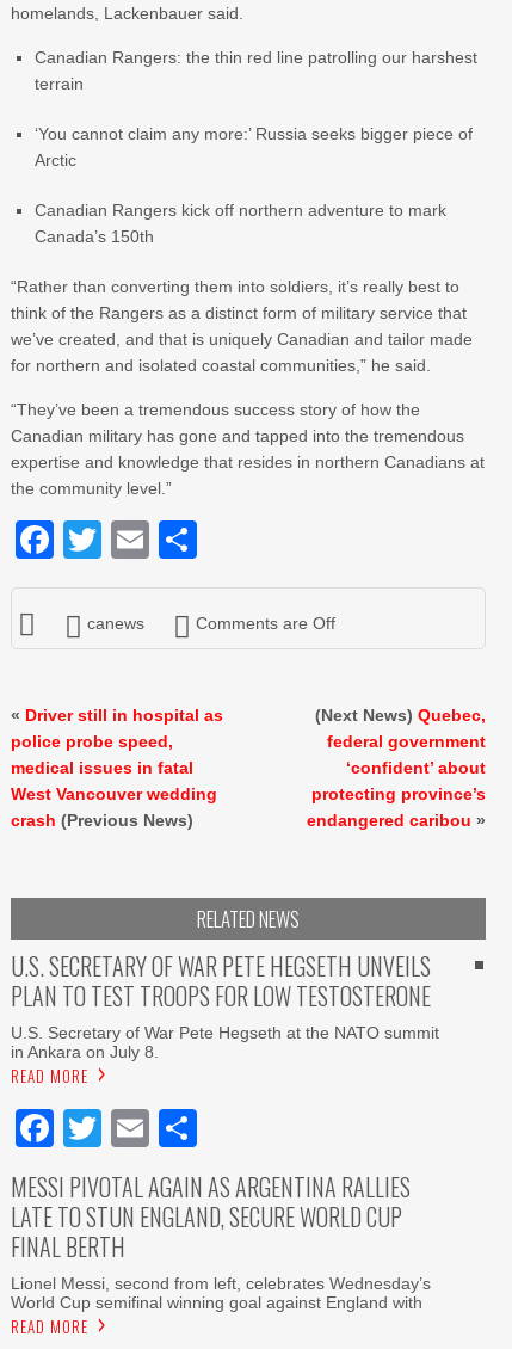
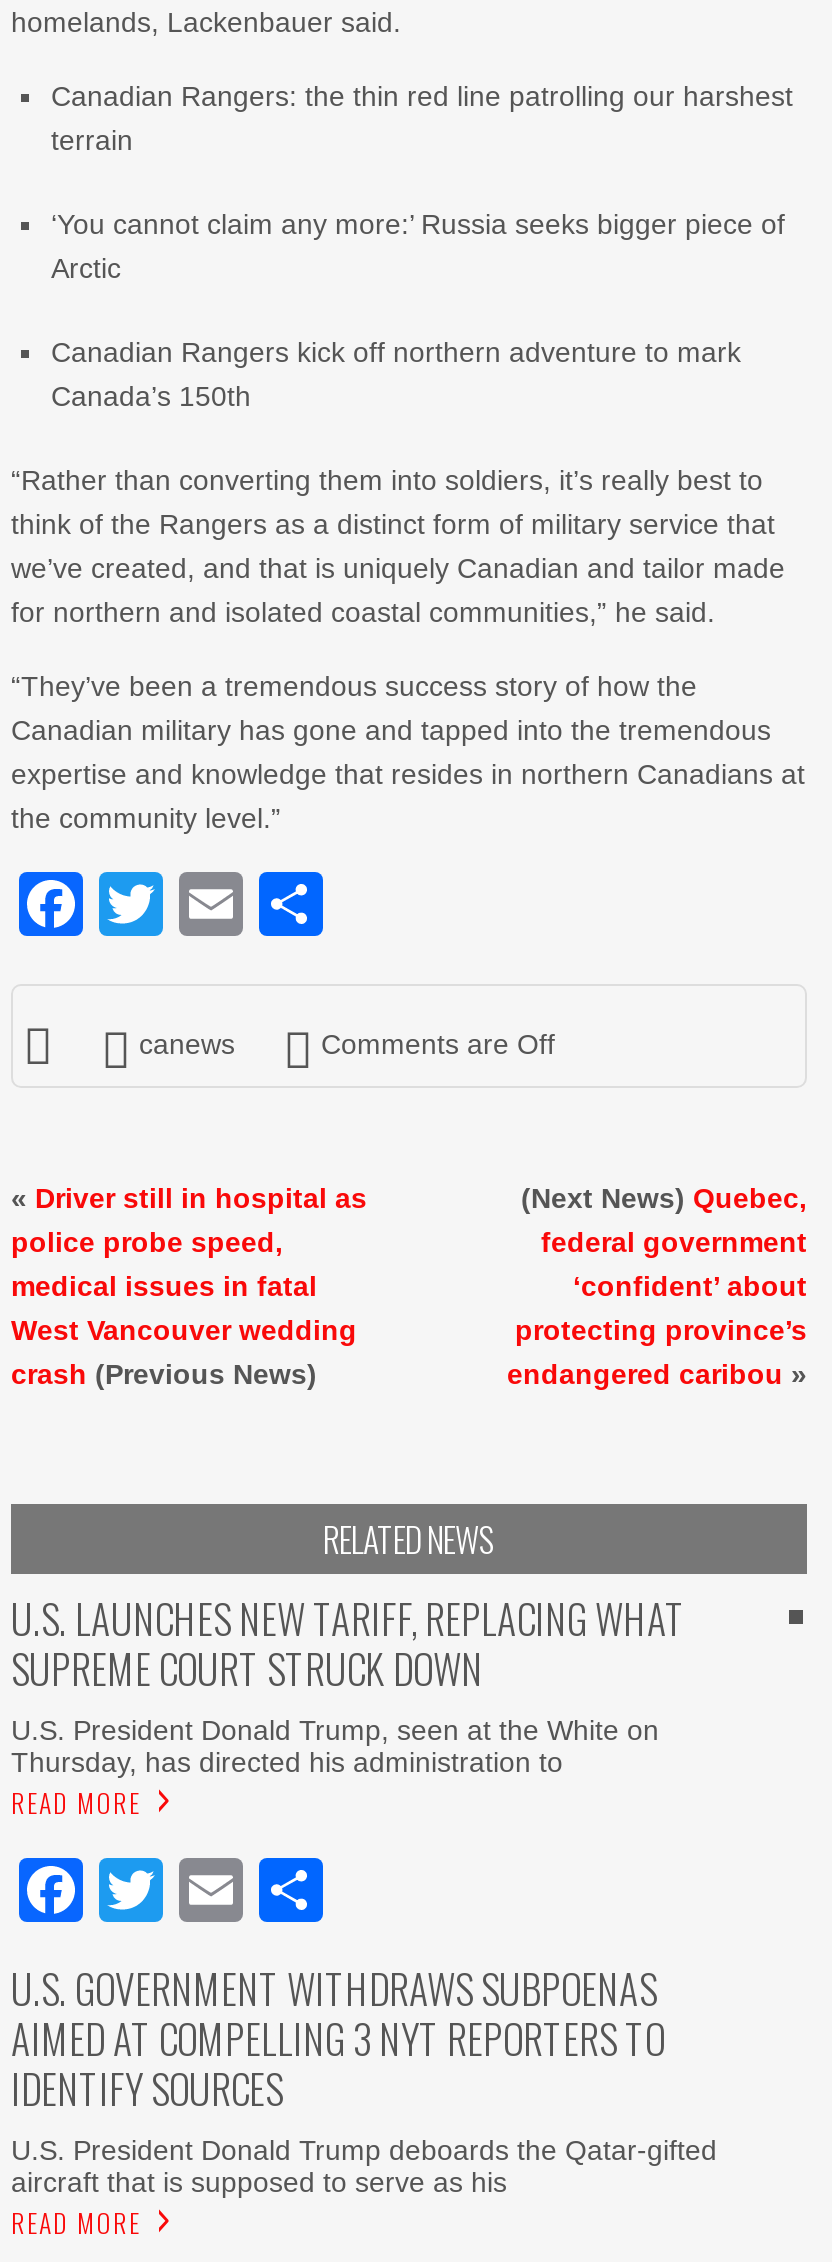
[11,948,439,1062] U.S. SECRETARY OF WAR PETE HEGSETH UNVEILS | PLAN TO TEST TROOPS FOR LOW TESTOSTERONE | U.S. Secretary of War Pete Hegseth at the NATO summit | in Ankara on July 8. -> [11,1589,685,1779] U.S. LAUNCHES NEW TARIFF, REPLACING WHAT | SUPREME COURT STRUCK DOWN | U.S. President Donald Trump, seen at the White on | Thursday, has directed his administration to
[11,1169,431,1312] MESSI PIVOTAL AGAIN AS ARGENTINA RALLIES | LATE TO STUN ENGLAND, SECURE WORLD CUP | FINAL BERTH | Lionel Messi, second from left, celebrates Wednesday’s | World Cup semifinal winning goal against England with -> [11,1959,717,2199] U.S. GOVERNMENT WITHDRAWS SUBPOENAS | AIMED AT COMPELLING 3 NYT REPORTERS TO | IDENTIFY SOURCES | U.S. President Donald Trump deboards the Qatar-gifted | aircraft that is supposed to serve as his

